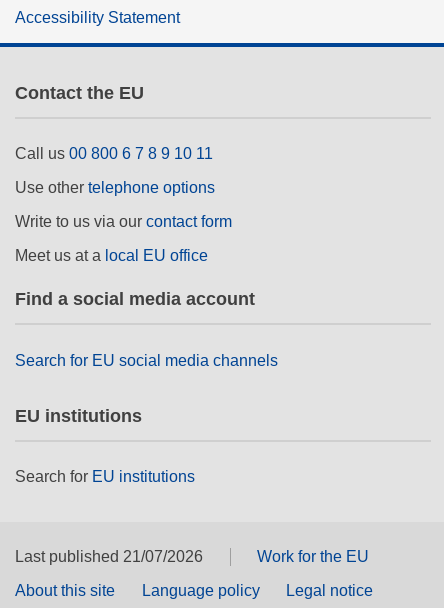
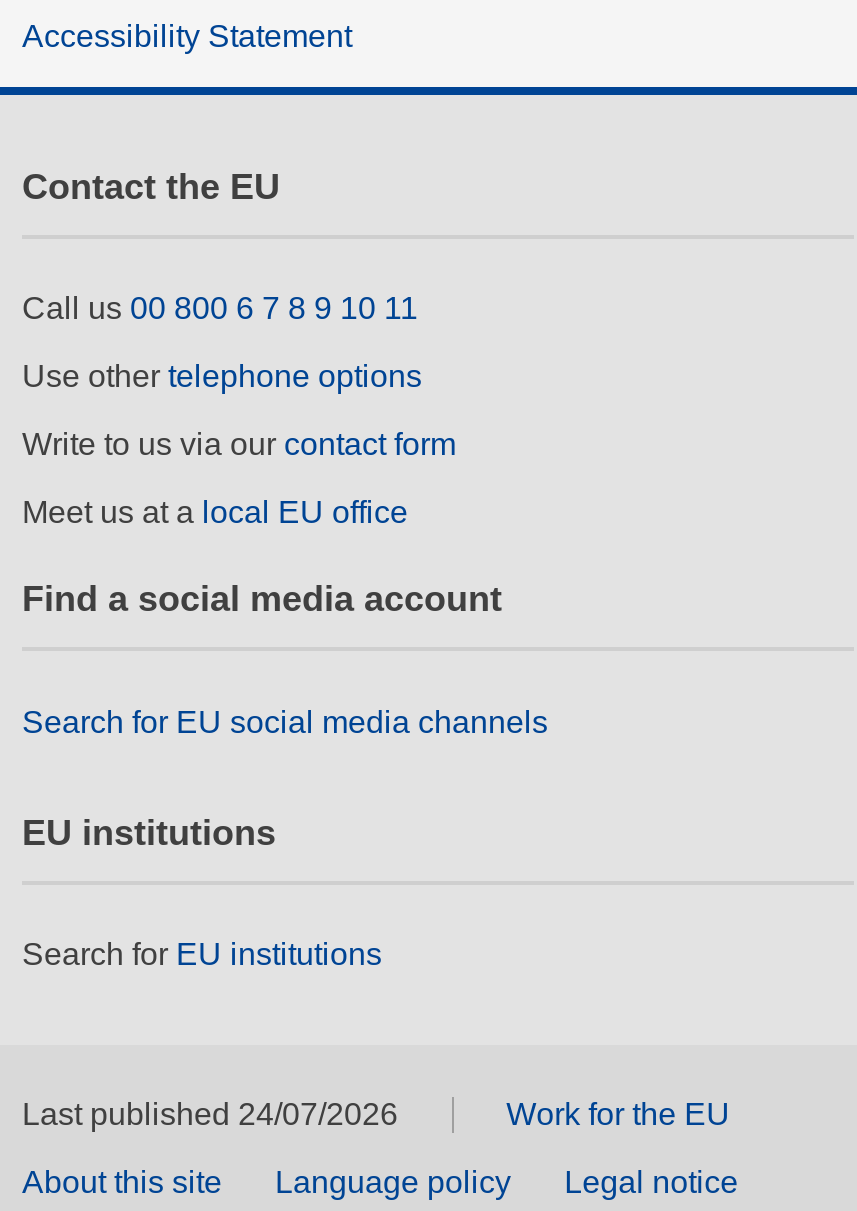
[15,548,203,565] Last published 21/07/2026 -> [22,1098,398,1132] Last published 24/07/2026

